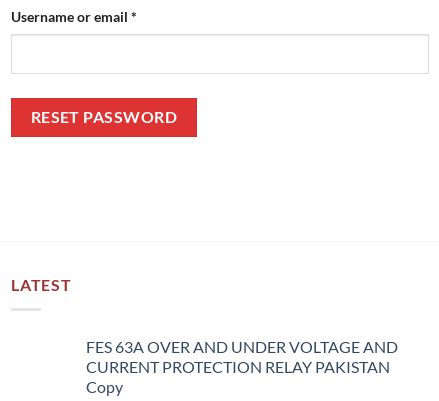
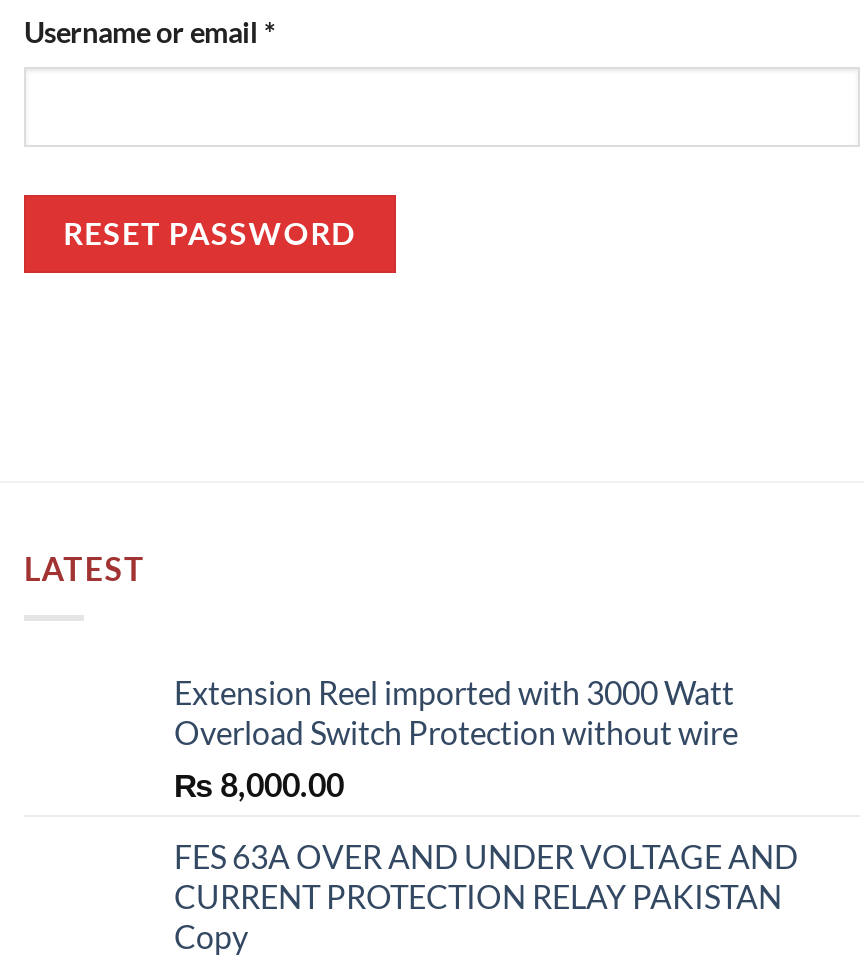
none -> [174,673,738,803] Extension Reel imported with 3000 Watt | Overload Switch Protection without wire | ₨ 8,000.00

